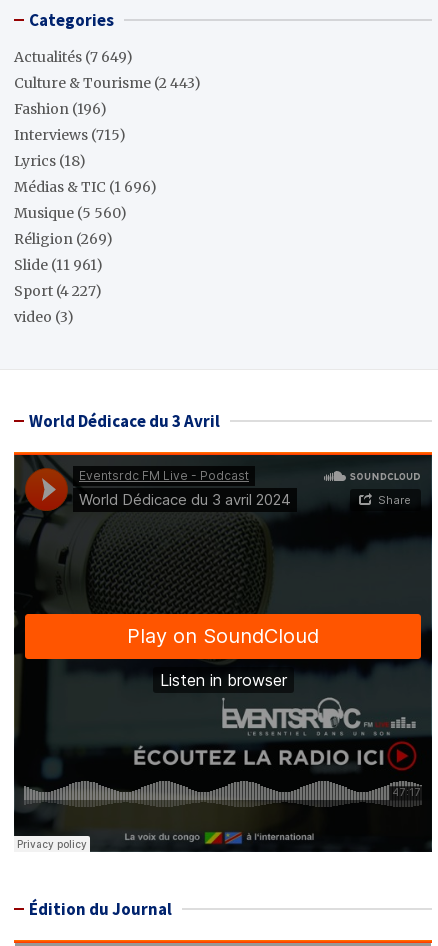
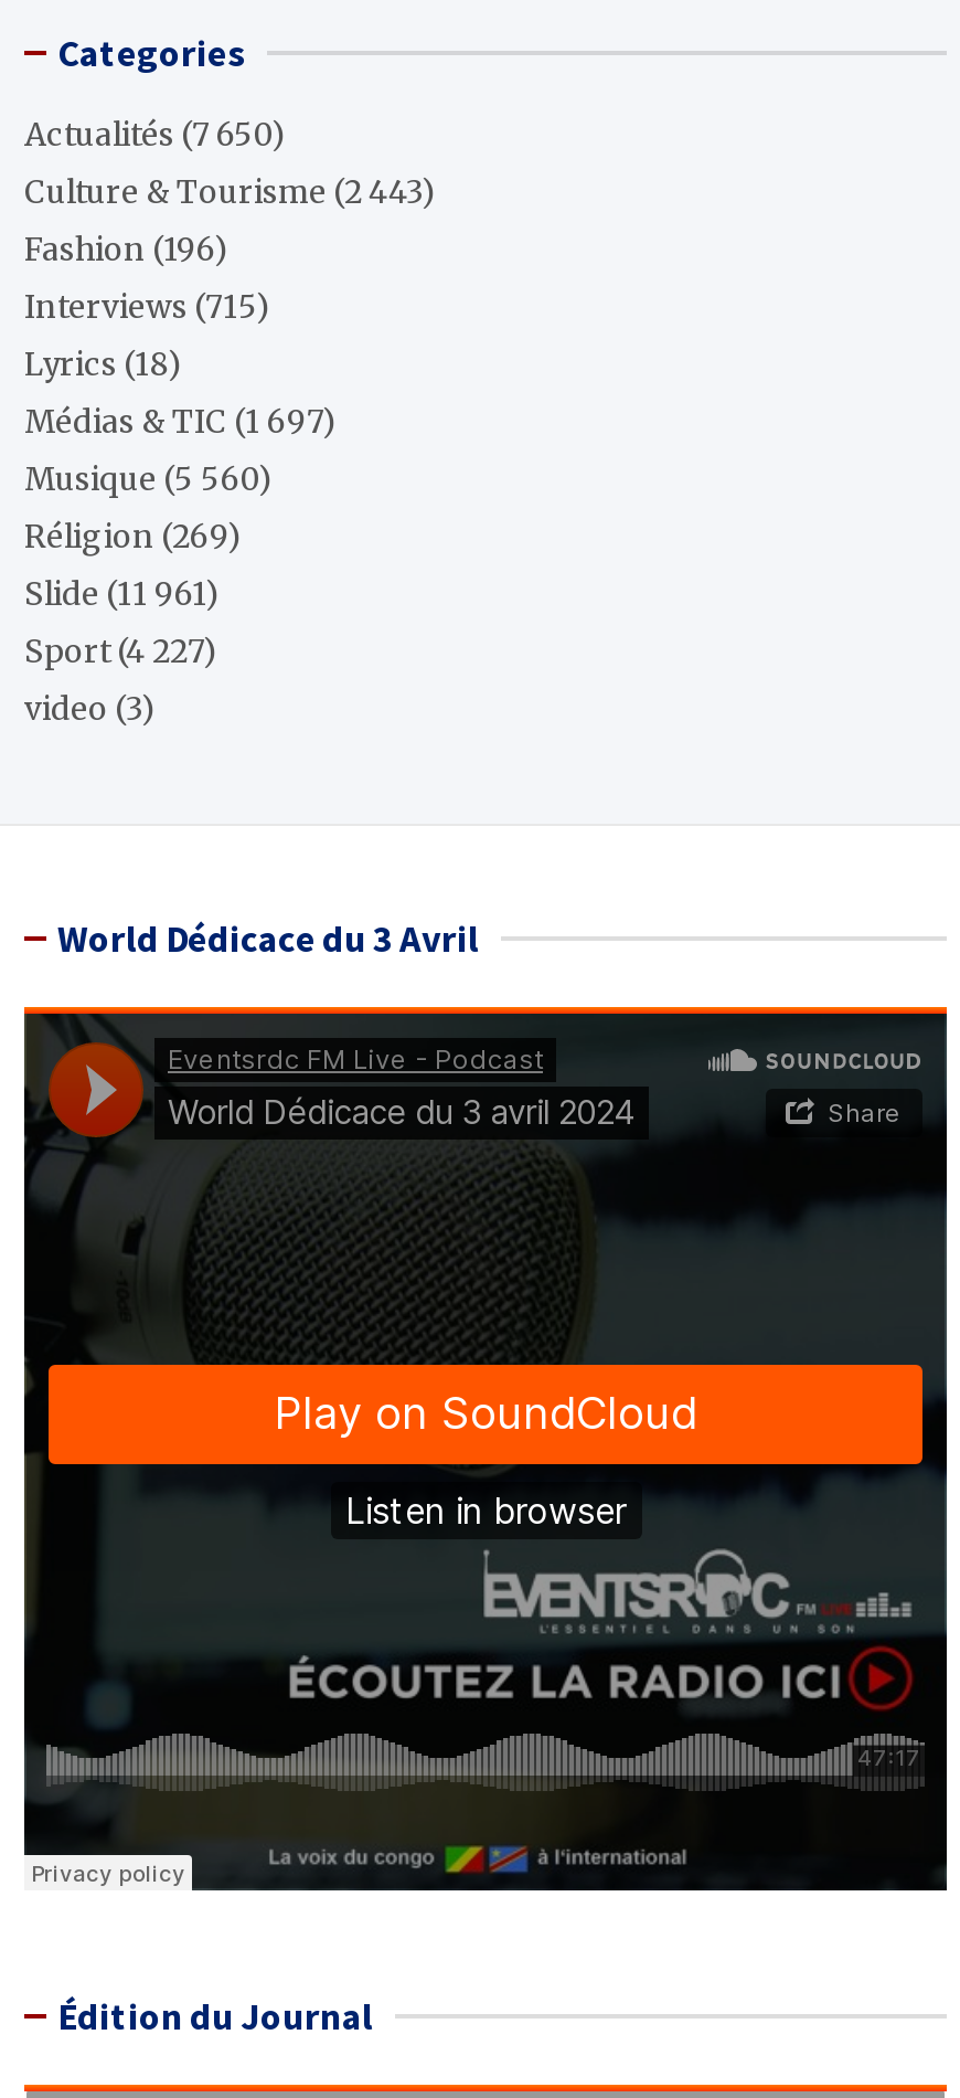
[14,48,133,66] Actualités (7 649) -> [24,115,287,155] Actualités (7 650)
[14,178,157,196] Médias & TIC (1 696) -> [24,402,338,442] Médias & TIC (1 697)

